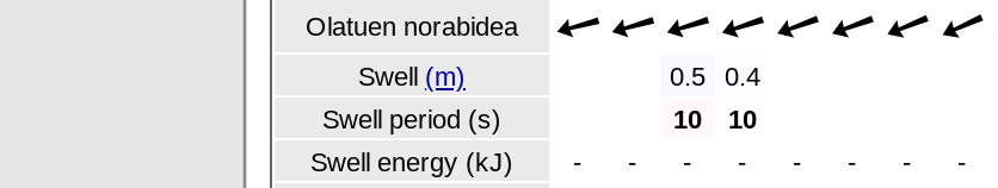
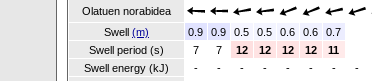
[725,62,760,90] 0.4 -> [257,26,341,38] 0.5 | 0.6 | 0.6 | 0.7
none -> [188,26,226,38] 0.9 | 0.9
[673,105,757,133] 10 | 10 -> [193,44,339,56] 7 | 7 | 12 | 12 | 12 | 12 | 11

